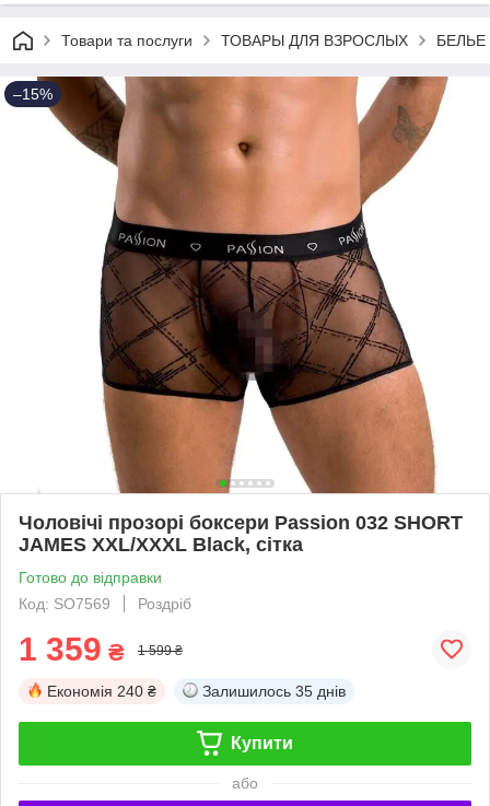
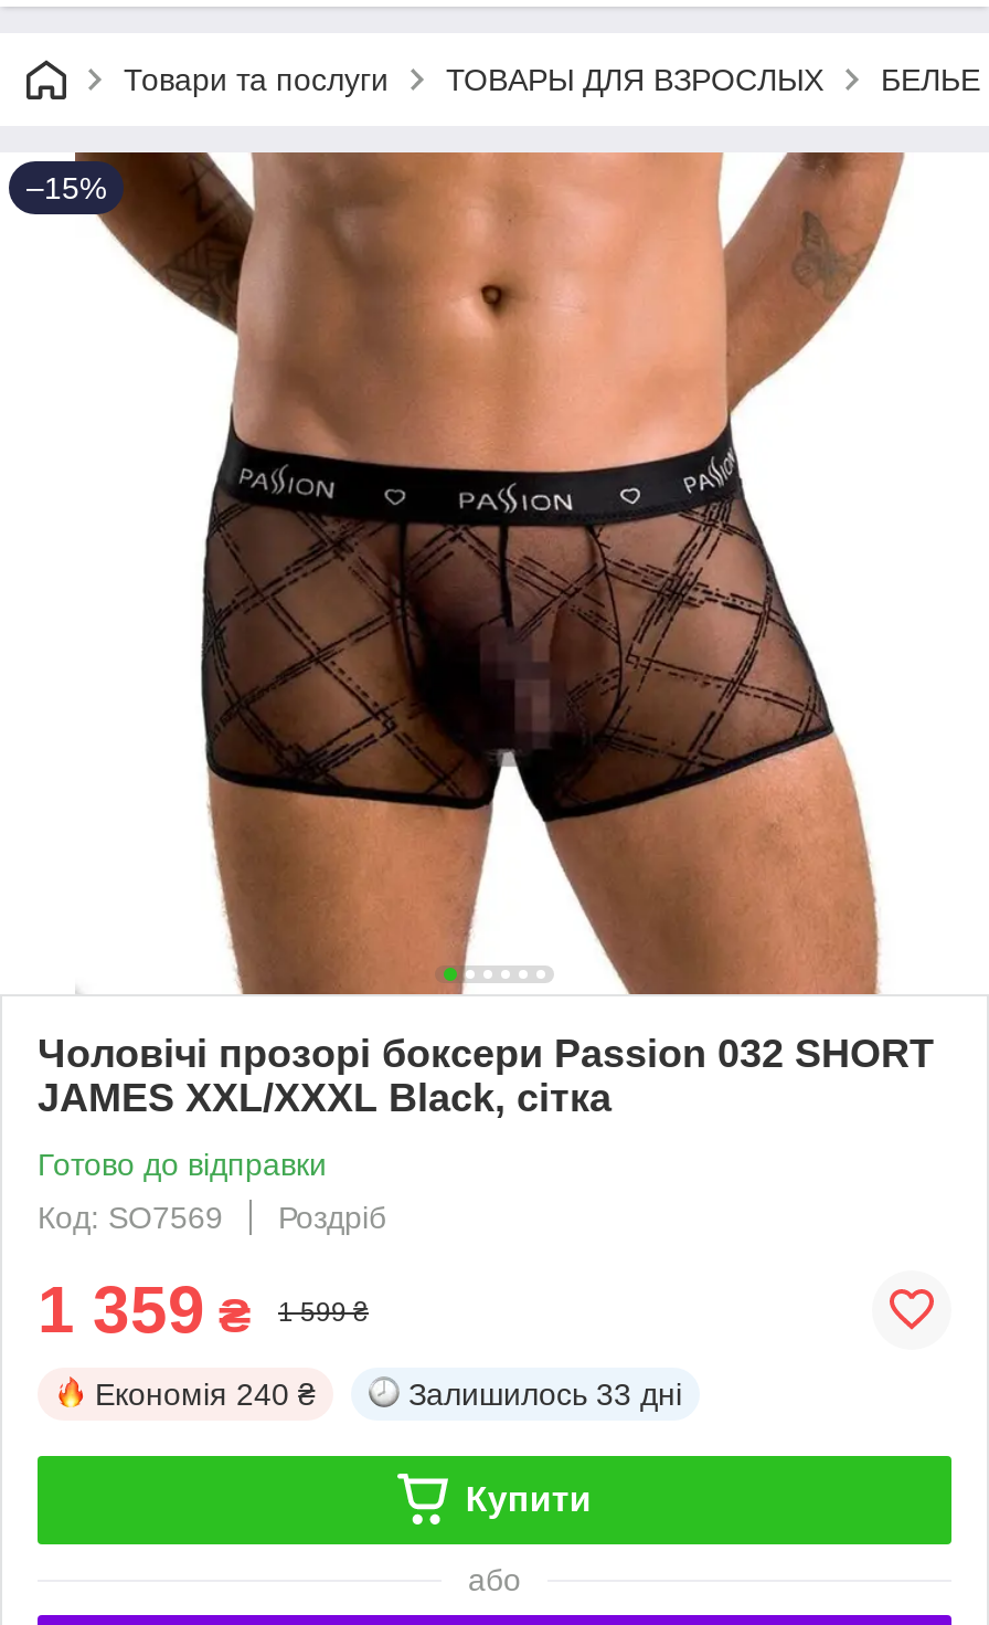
[202,682,346,700] Залишилось 35 днів -> [408,1376,682,1411] Залишилось 33 дні

